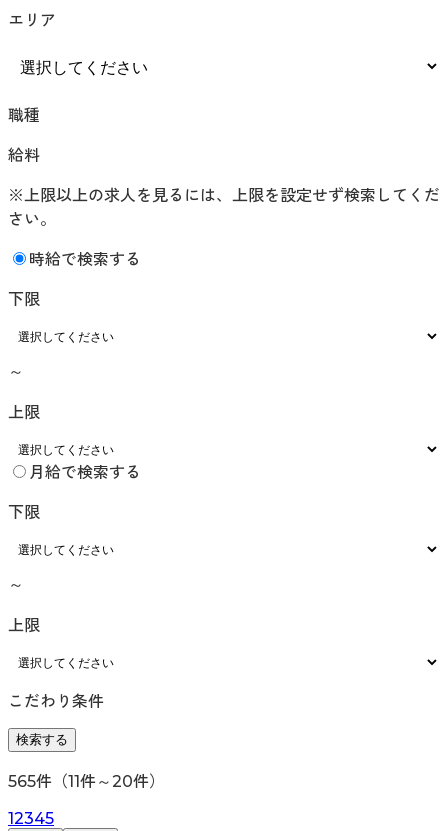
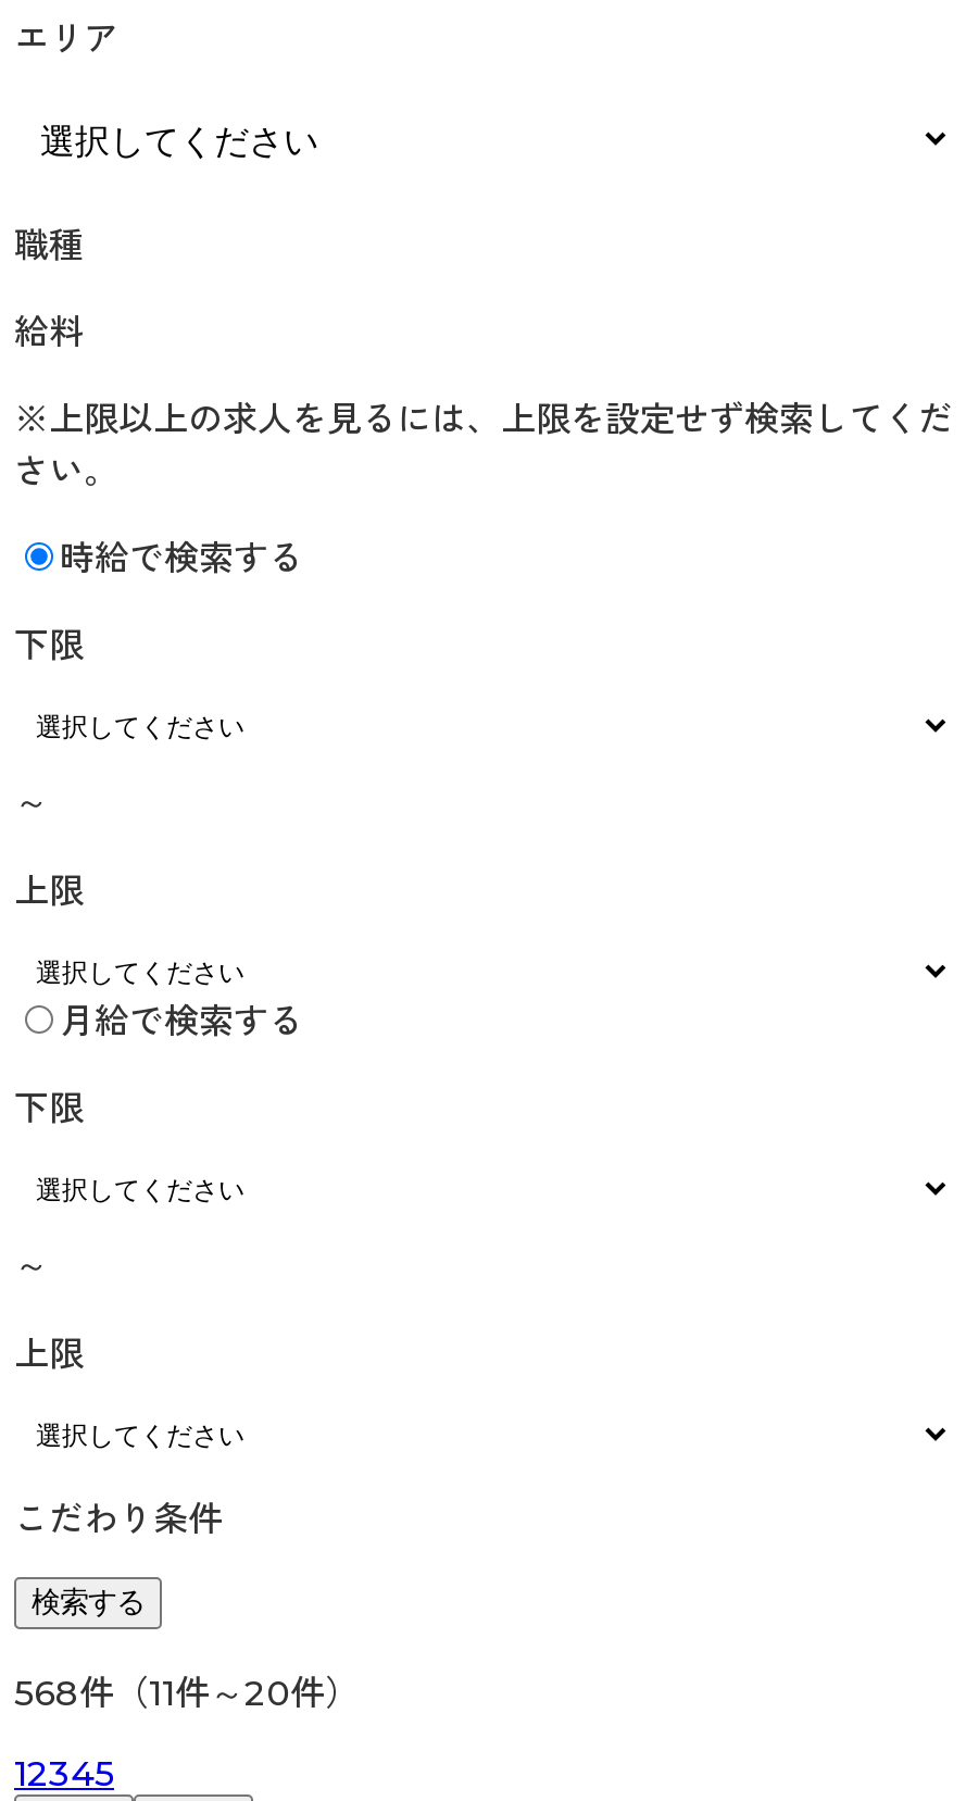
[8,772,165,791] 565件（11件～20件） -> [14,1673,360,1714] 568件（11件～20件）

